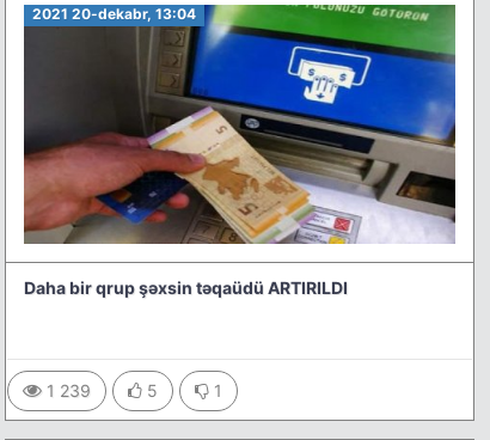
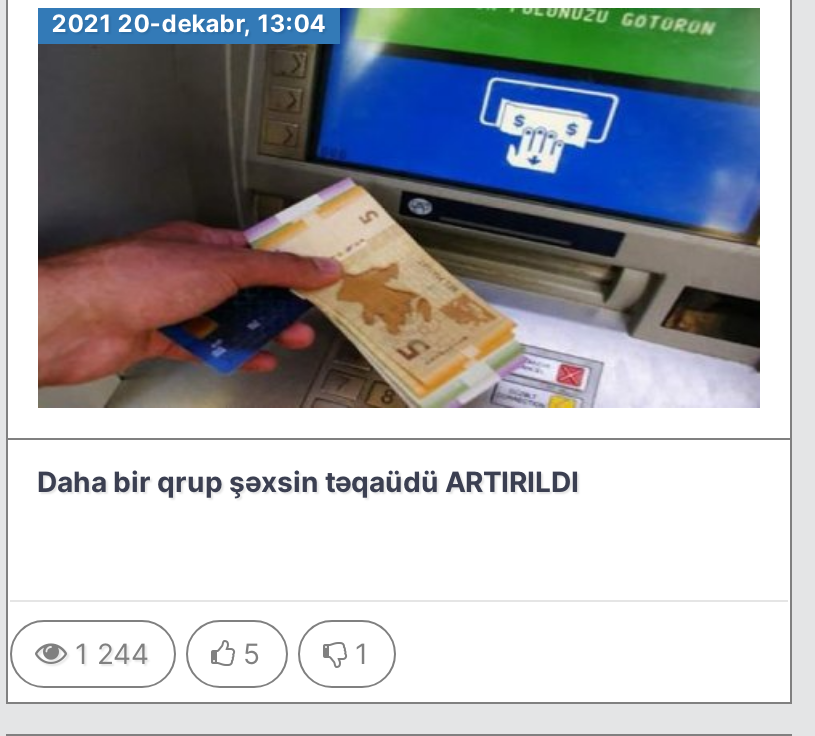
[41,380,90,401] 1 239 -> [67,636,149,670] 1 244

